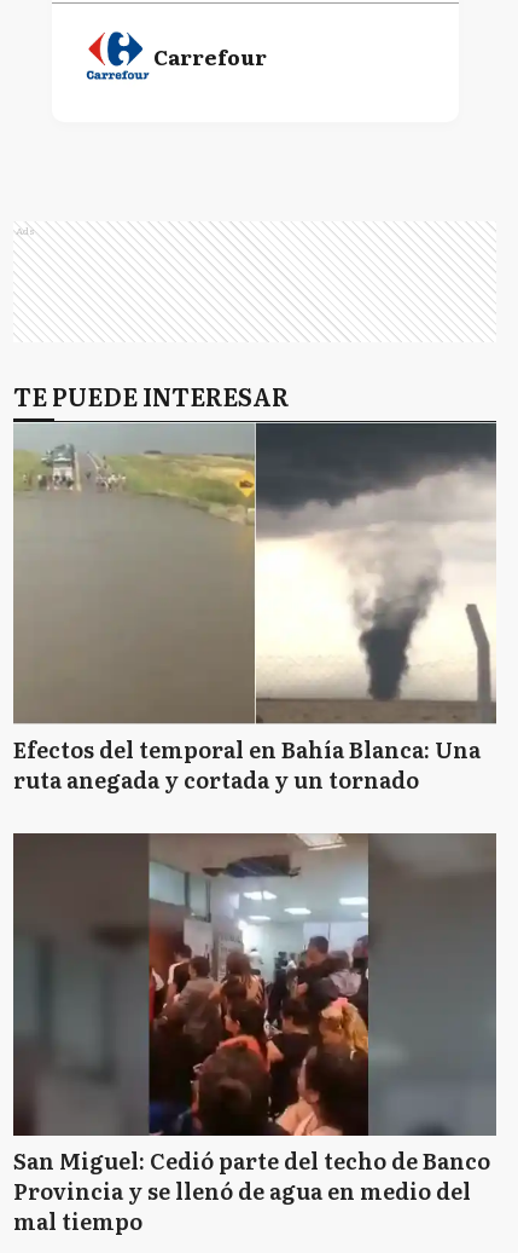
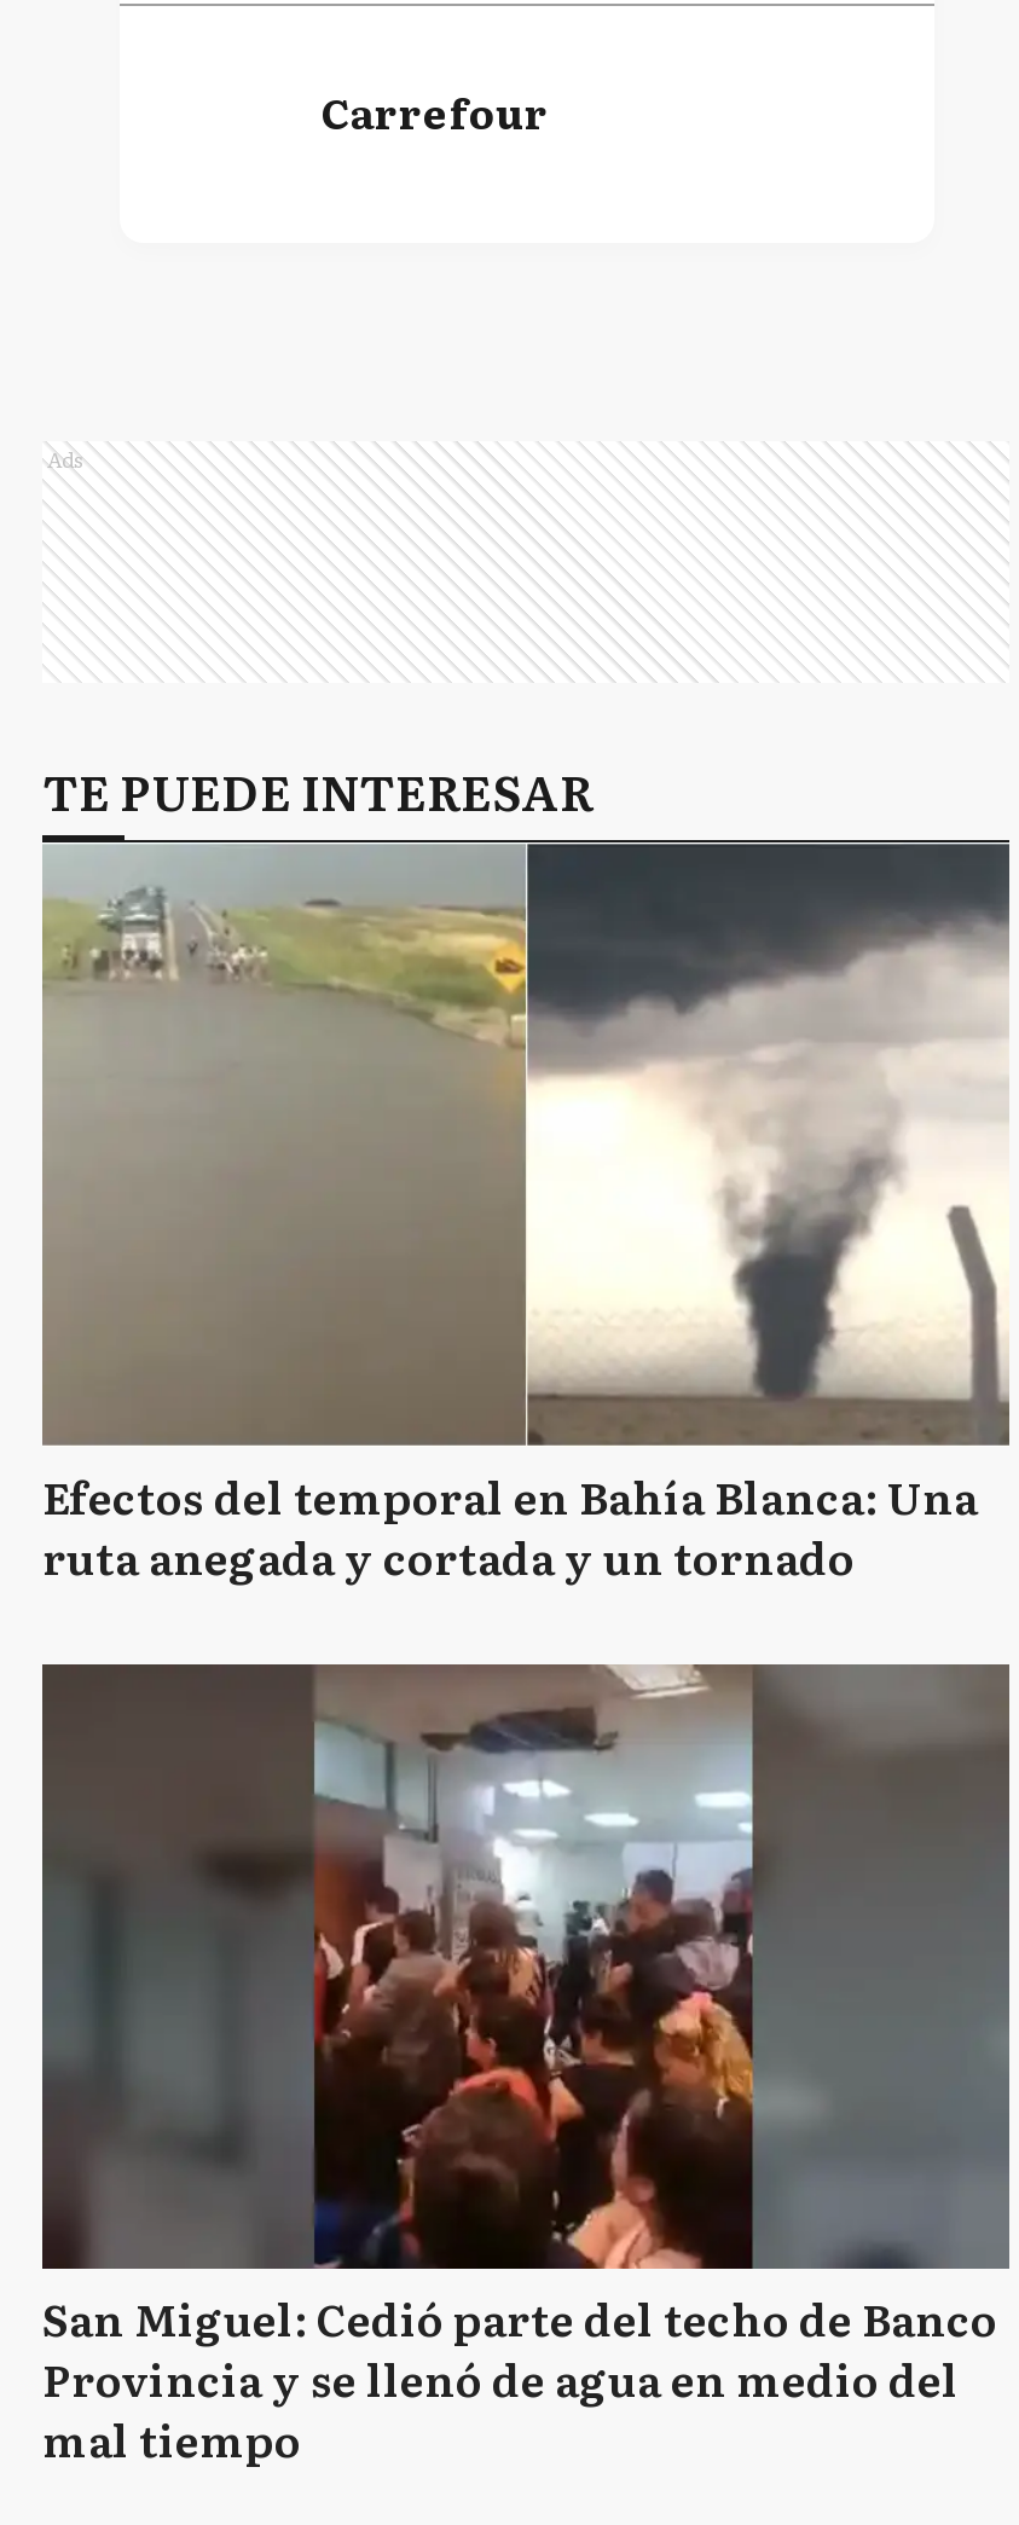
[86,30,150,81] [image] -> none

